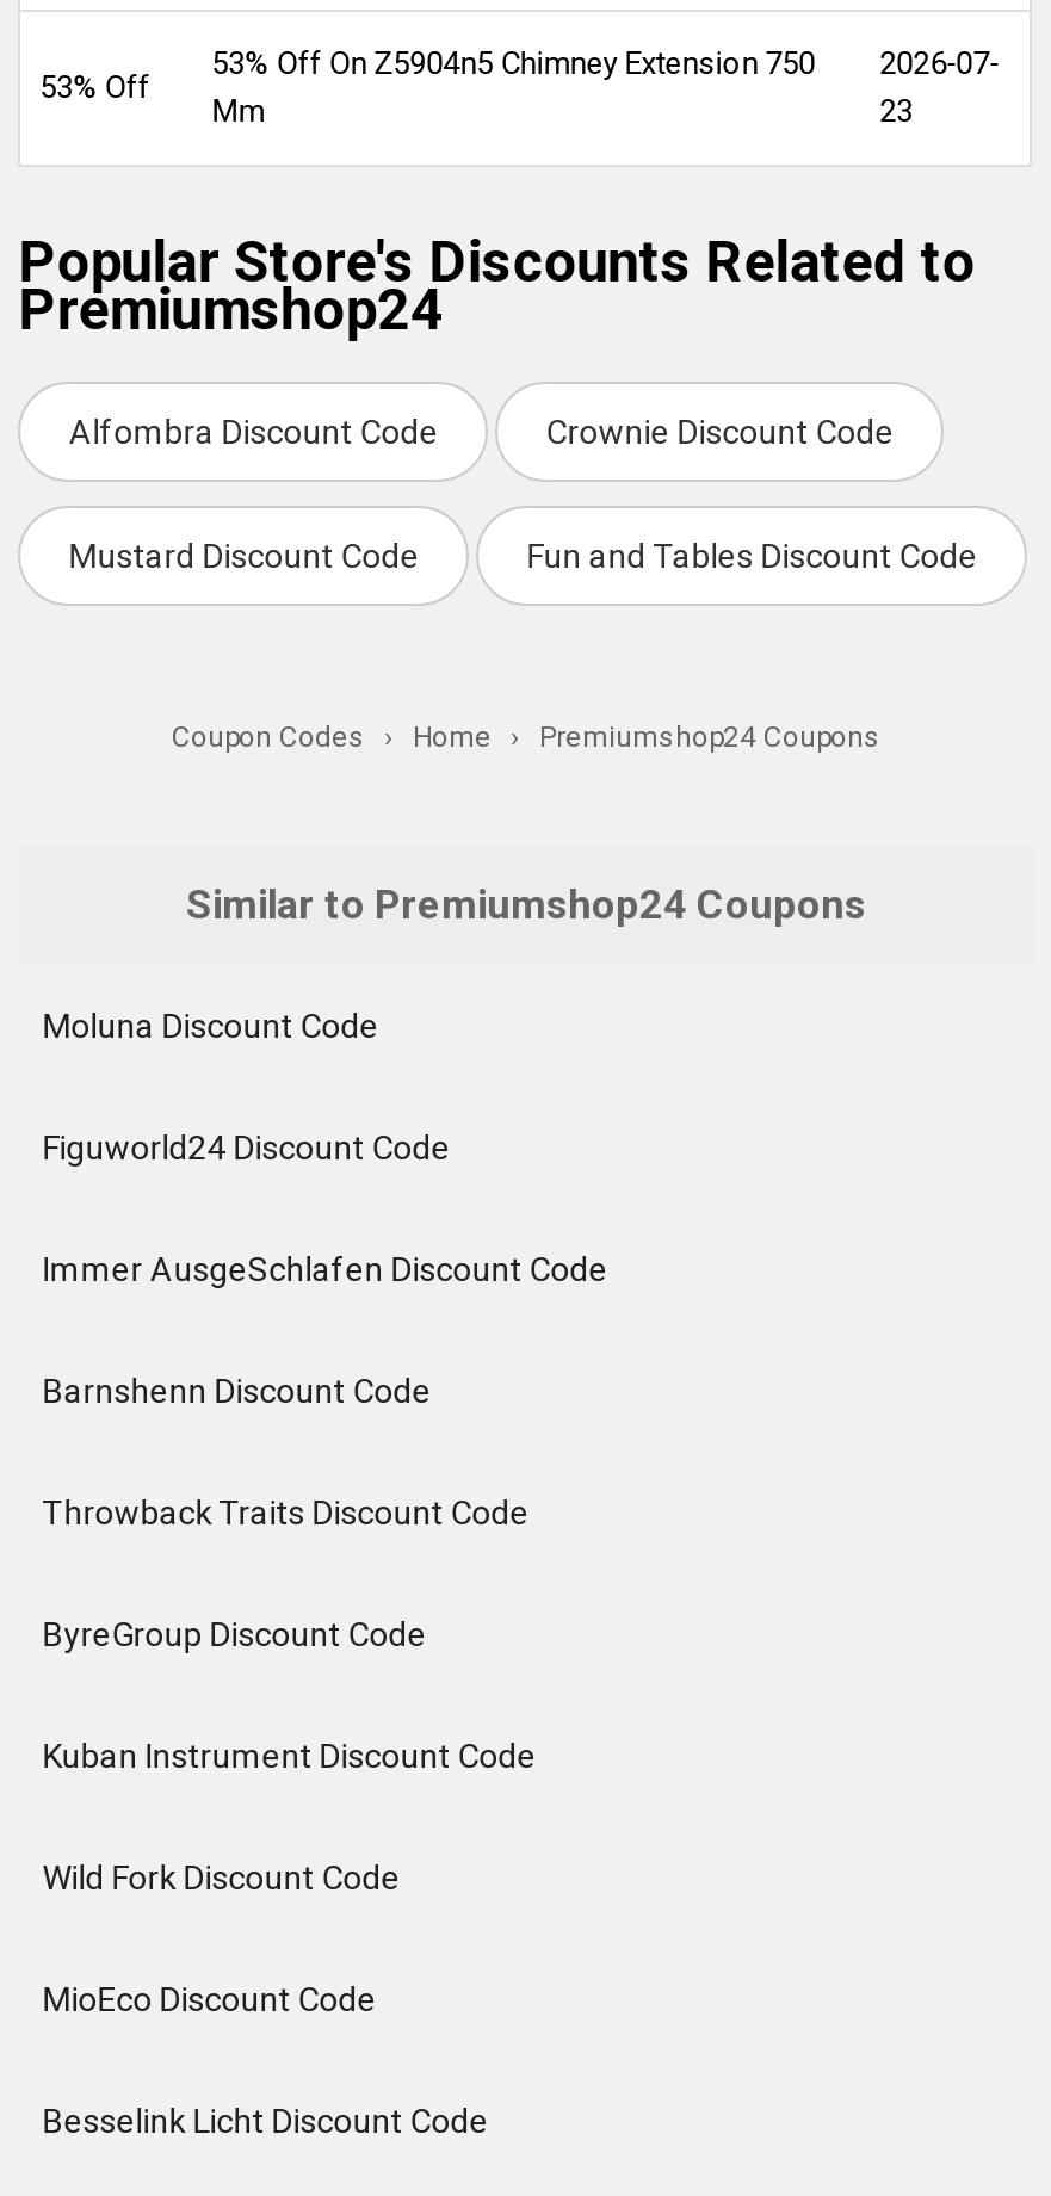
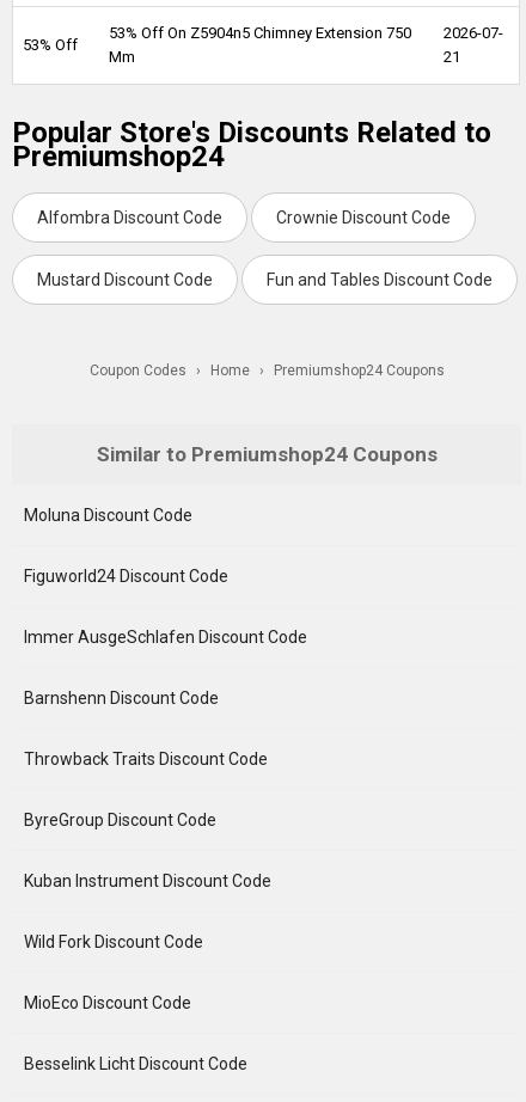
[880,93,913,129] 23 -> [444,48,460,66] 21

